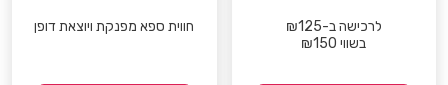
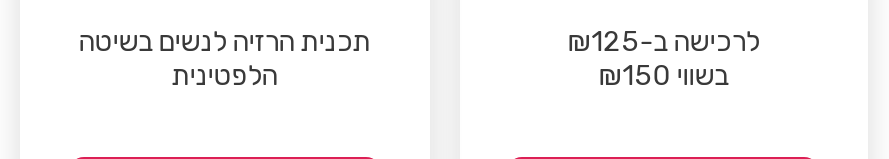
[34,18,194,35] חווית ספא מפנקת ויוצאת דופן -> [78,25,370,93] תכנית הרזיה לנשים בשיטה | הלפטינית

